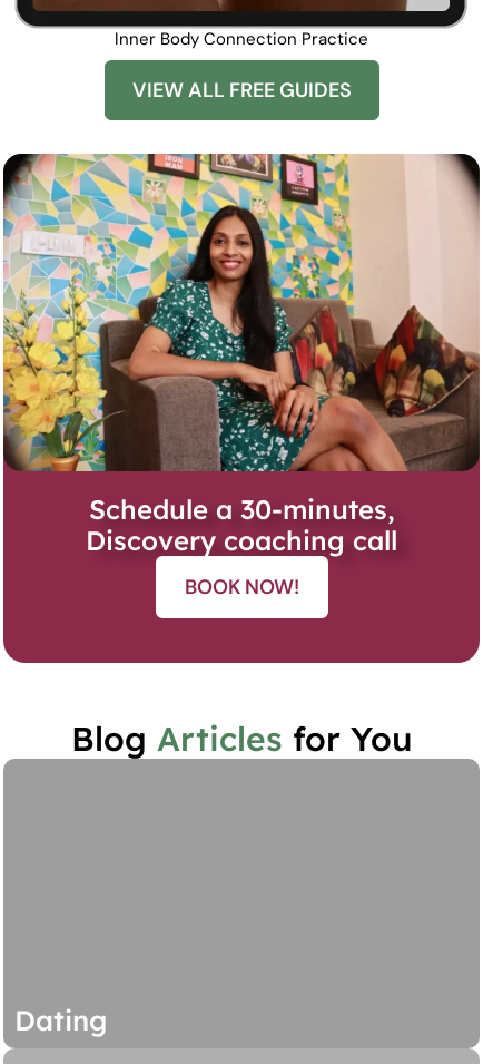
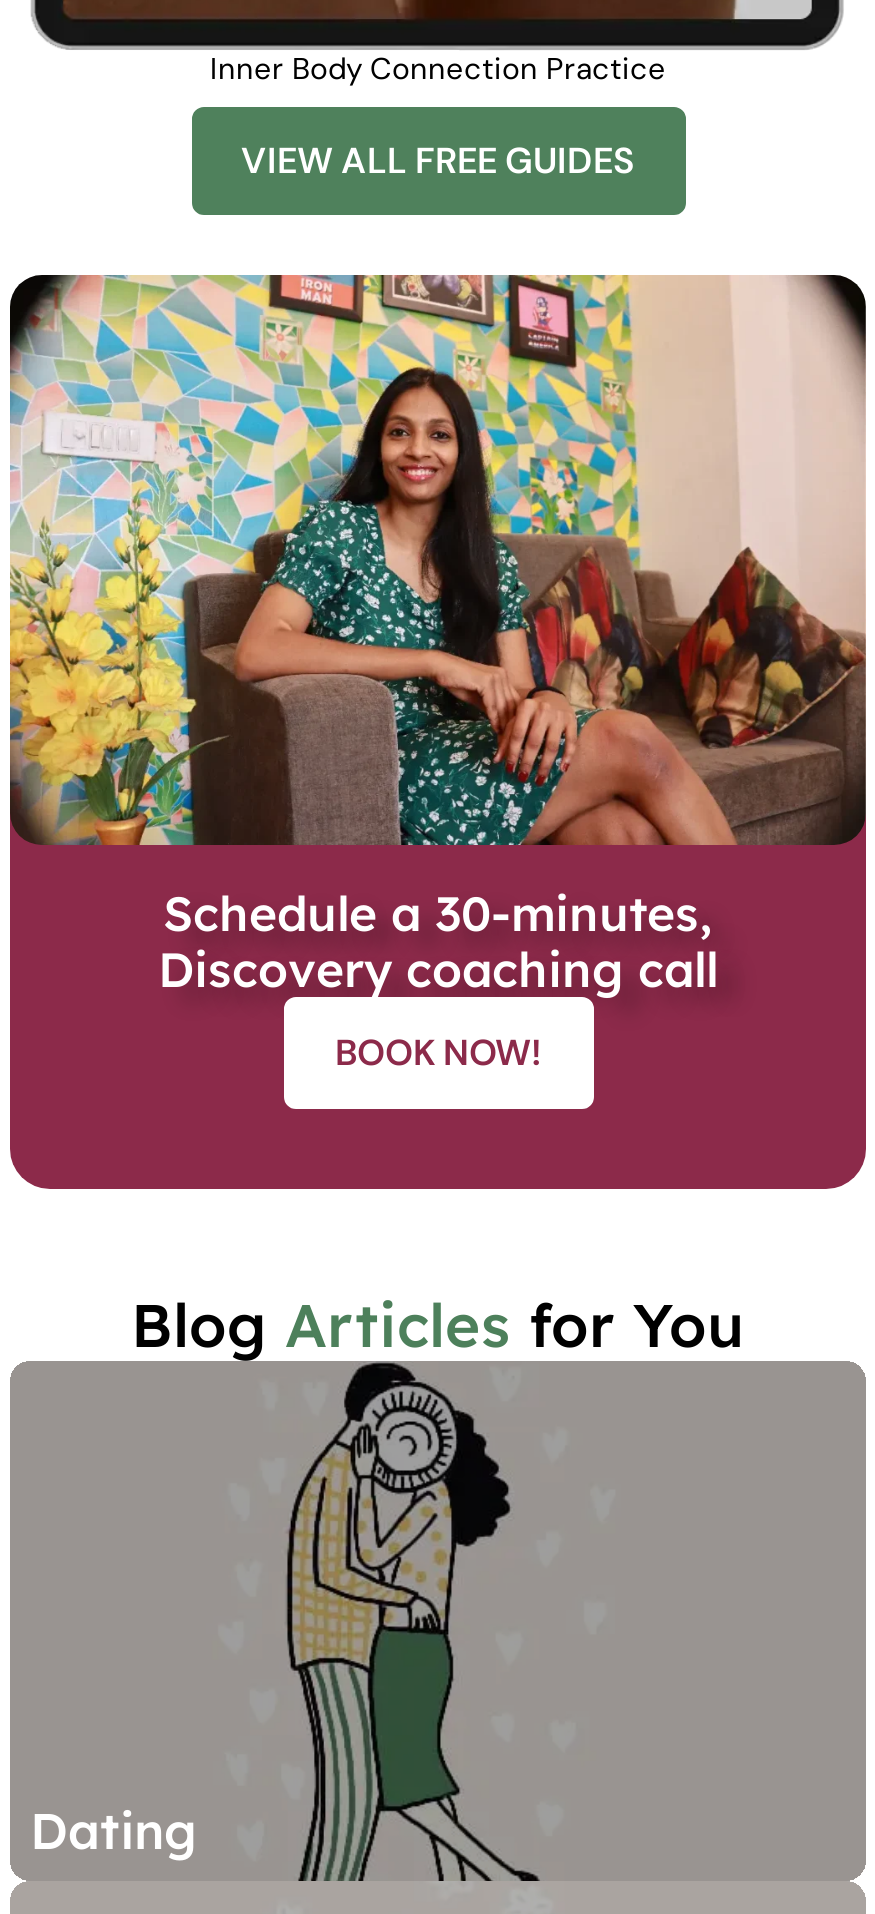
none -> [284,1370,540,1882] [image]

